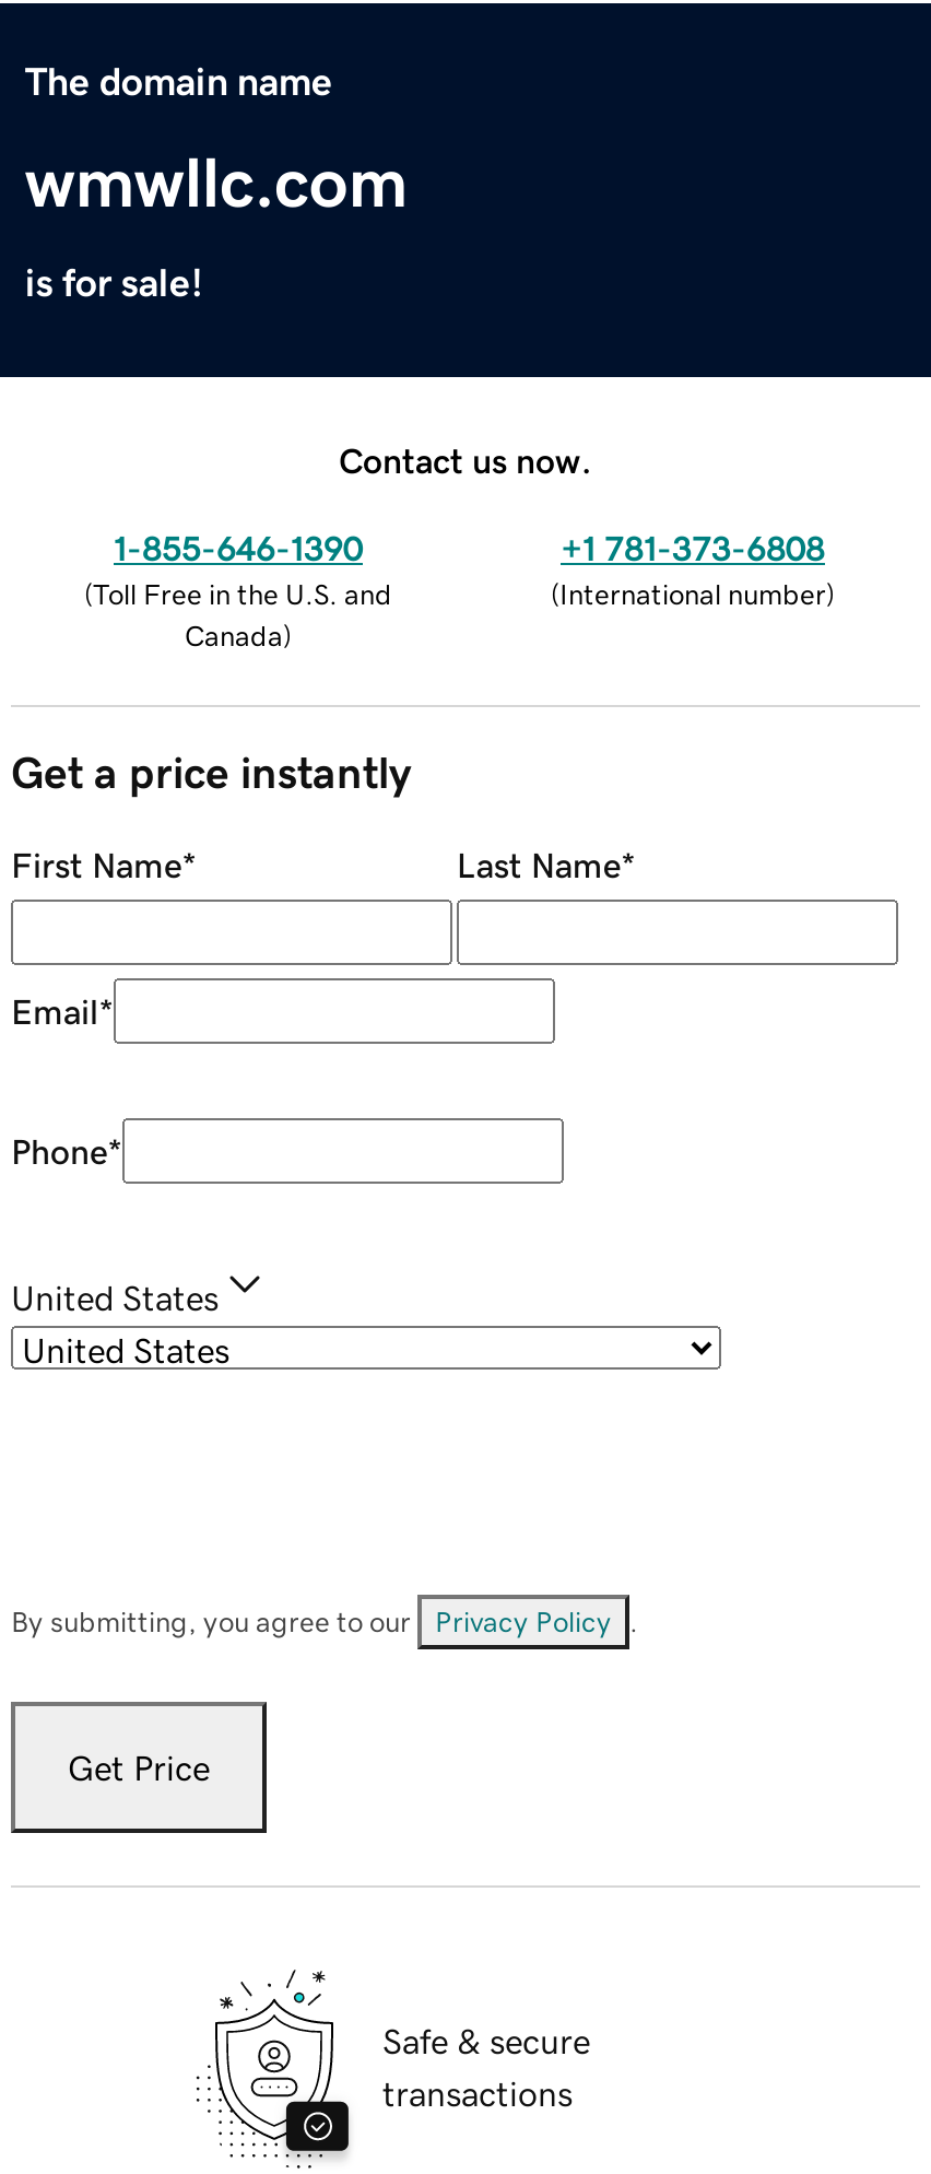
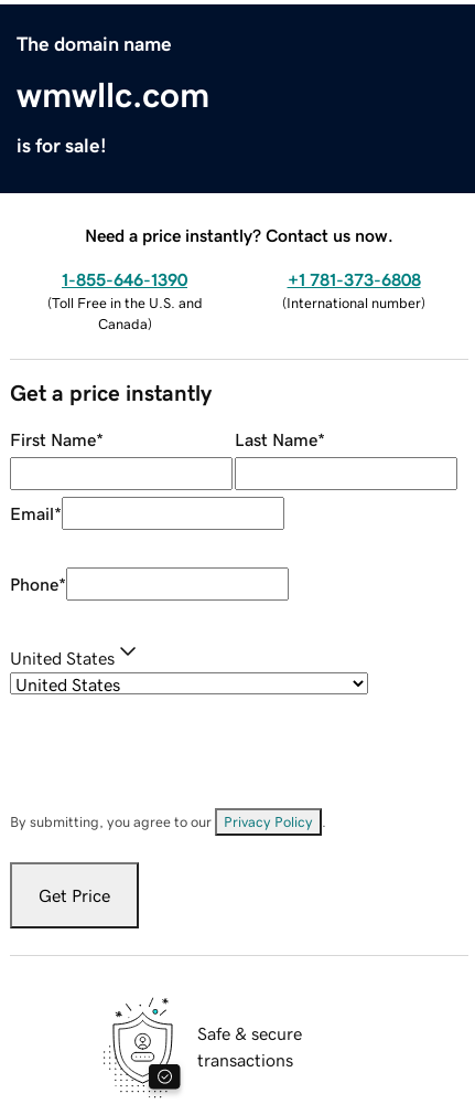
[339,442,592,477] Contact us now. -> [85,226,393,244] Need a price instantly? Contact us now.

